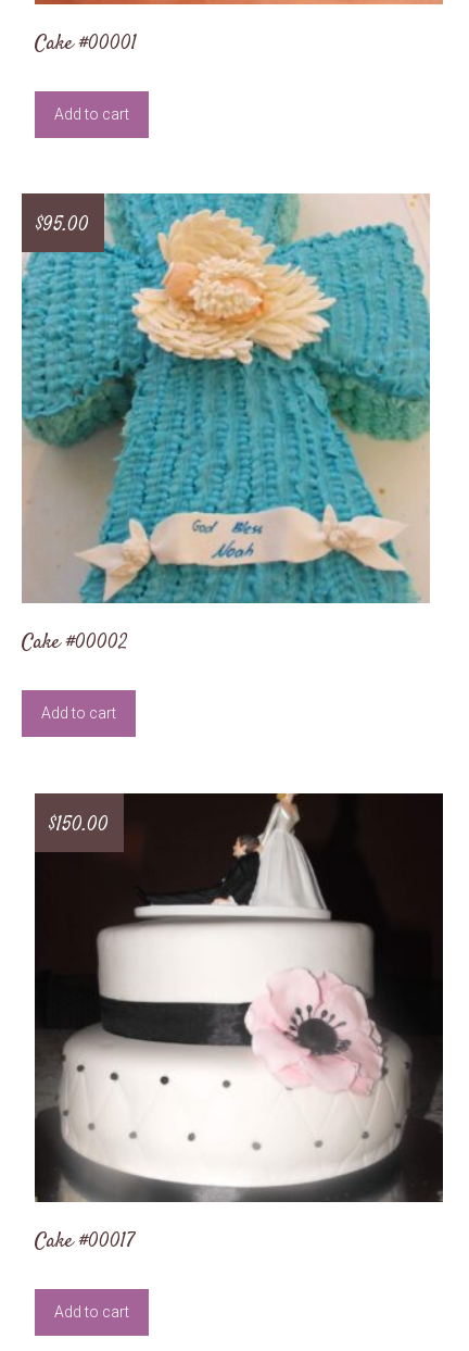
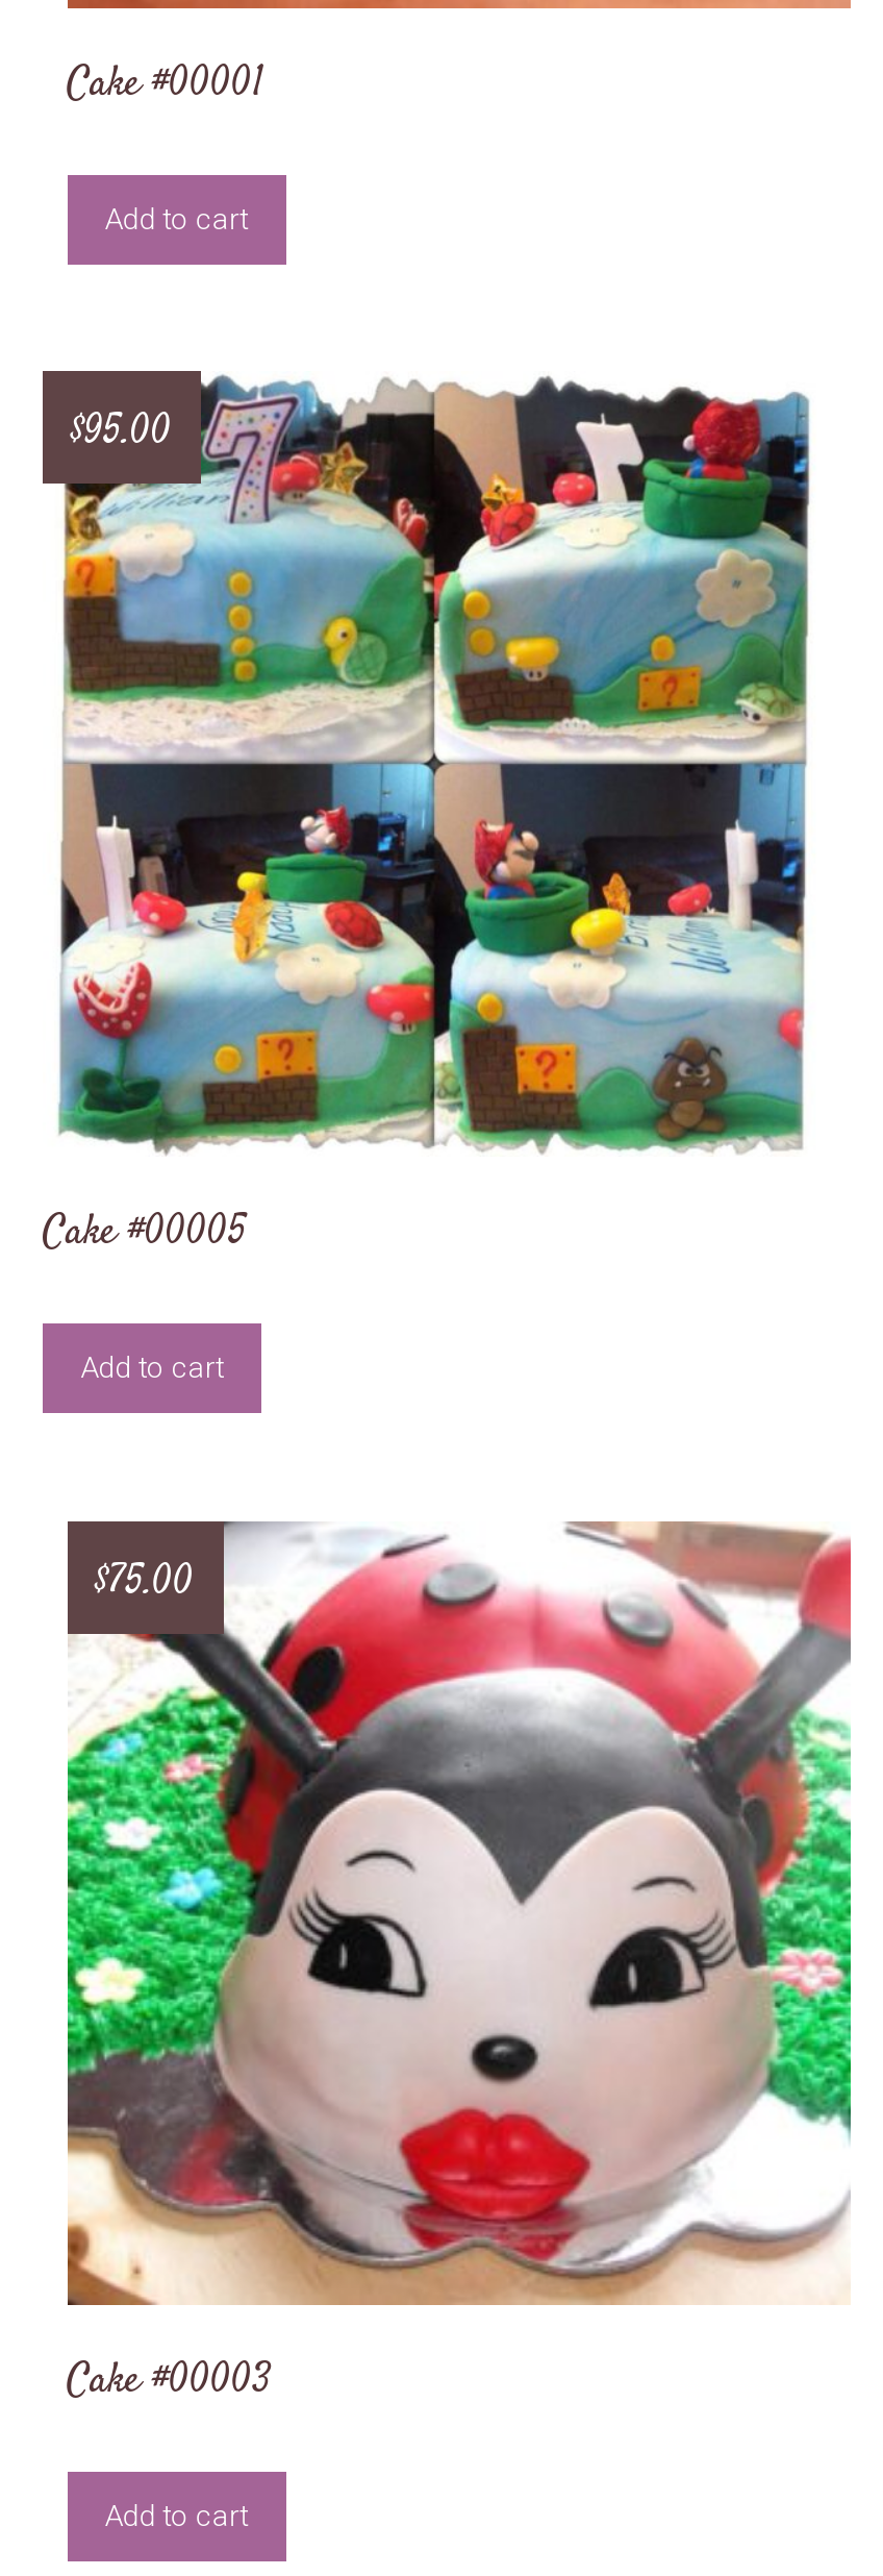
[21,192,431,658] [image] | Cake #00002 -> [43,371,826,1263] [image] | Cake #00005
[34,792,444,1203] [image] | $150.00 -> [66,1521,853,2307] [image] | $75.00
[34,1226,134,1258] Cake #00017 -> [67,2351,273,2412] Cake #00003

